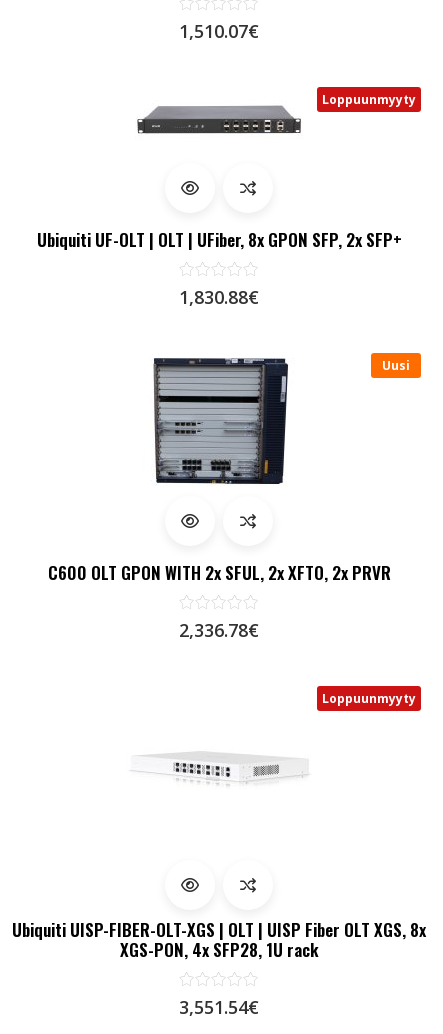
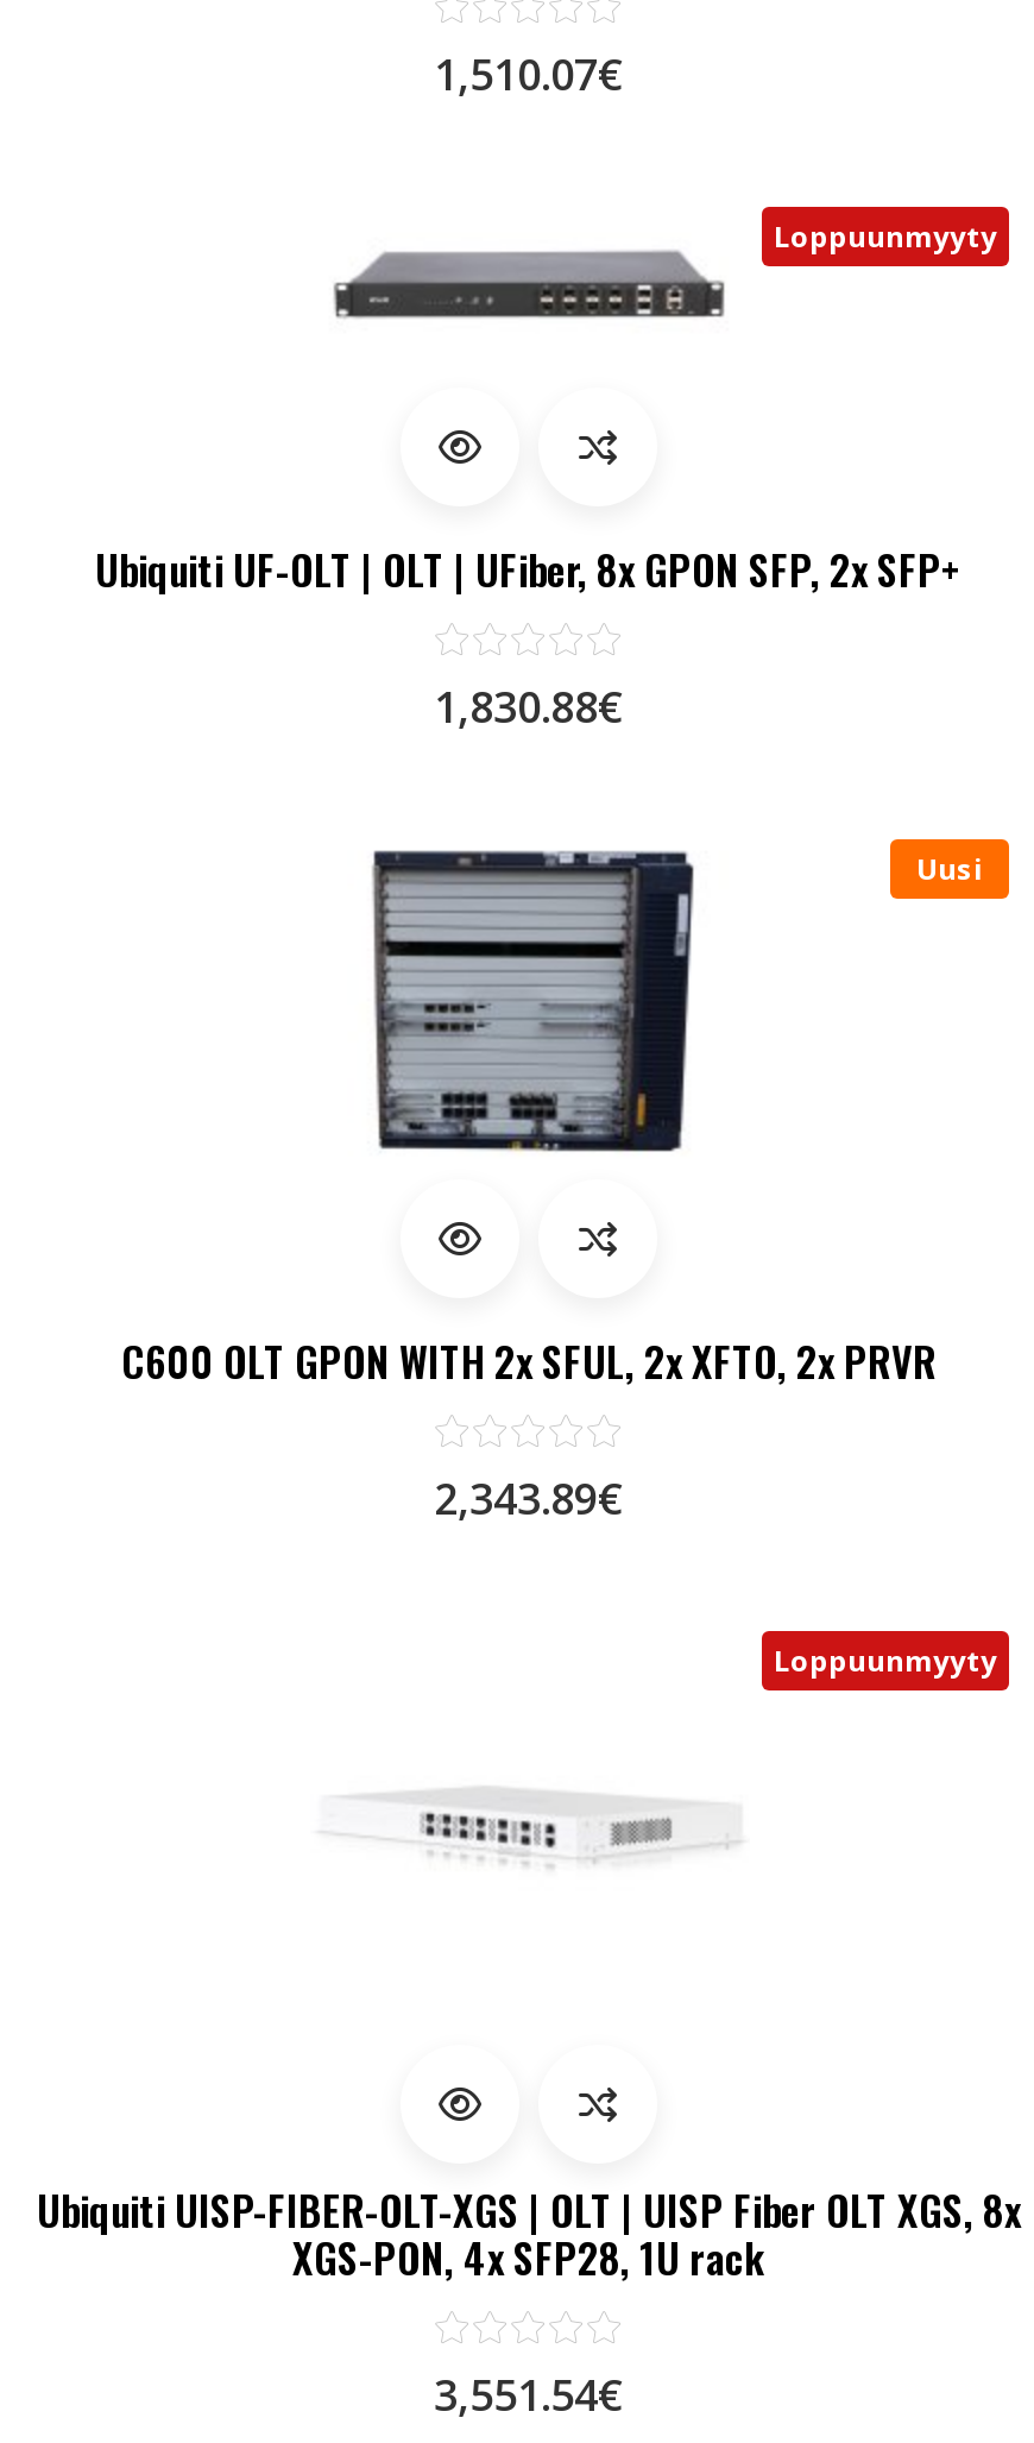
[179,618,259,642] 2,336.78€ -> [434,1470,624,1527] 2,343.89€

